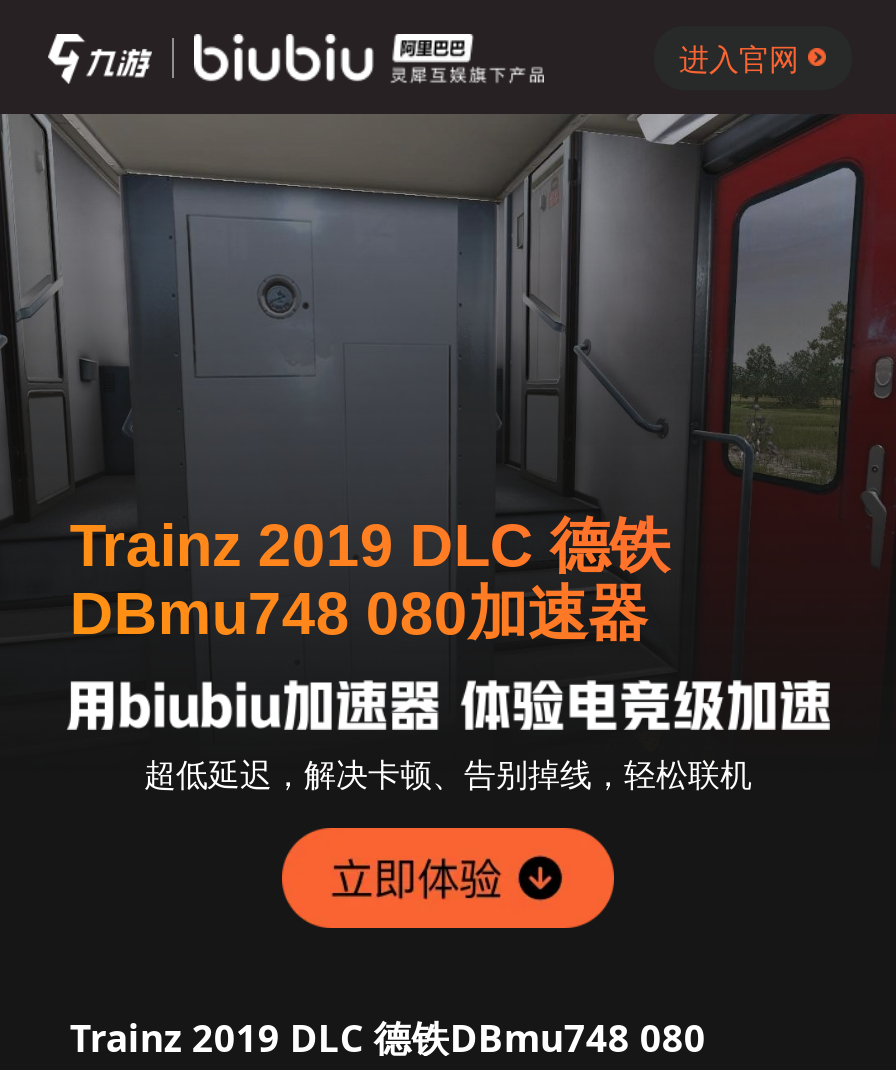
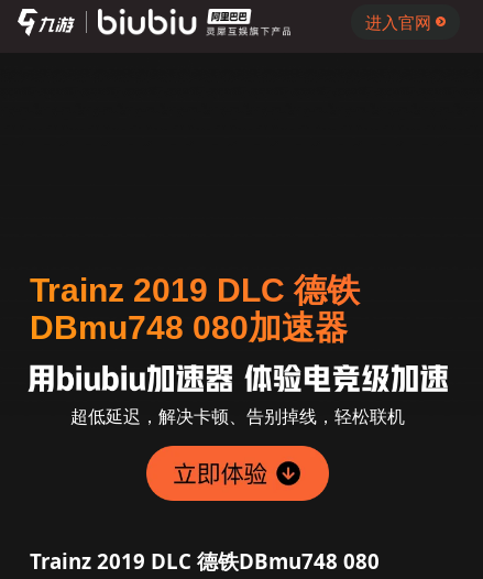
[6,112,890,518] [image] -> none

